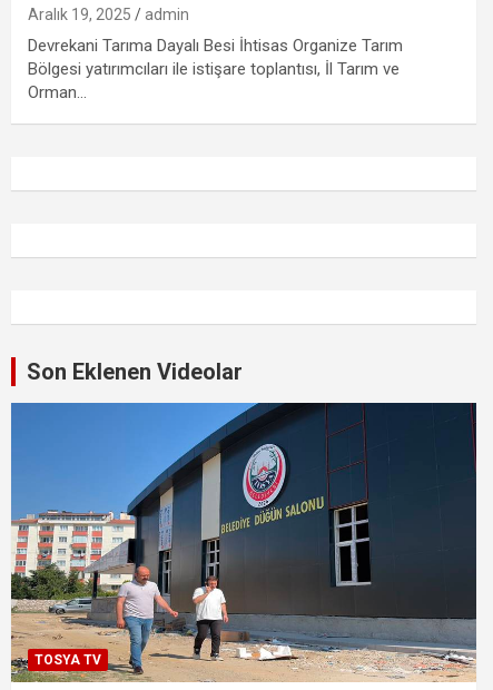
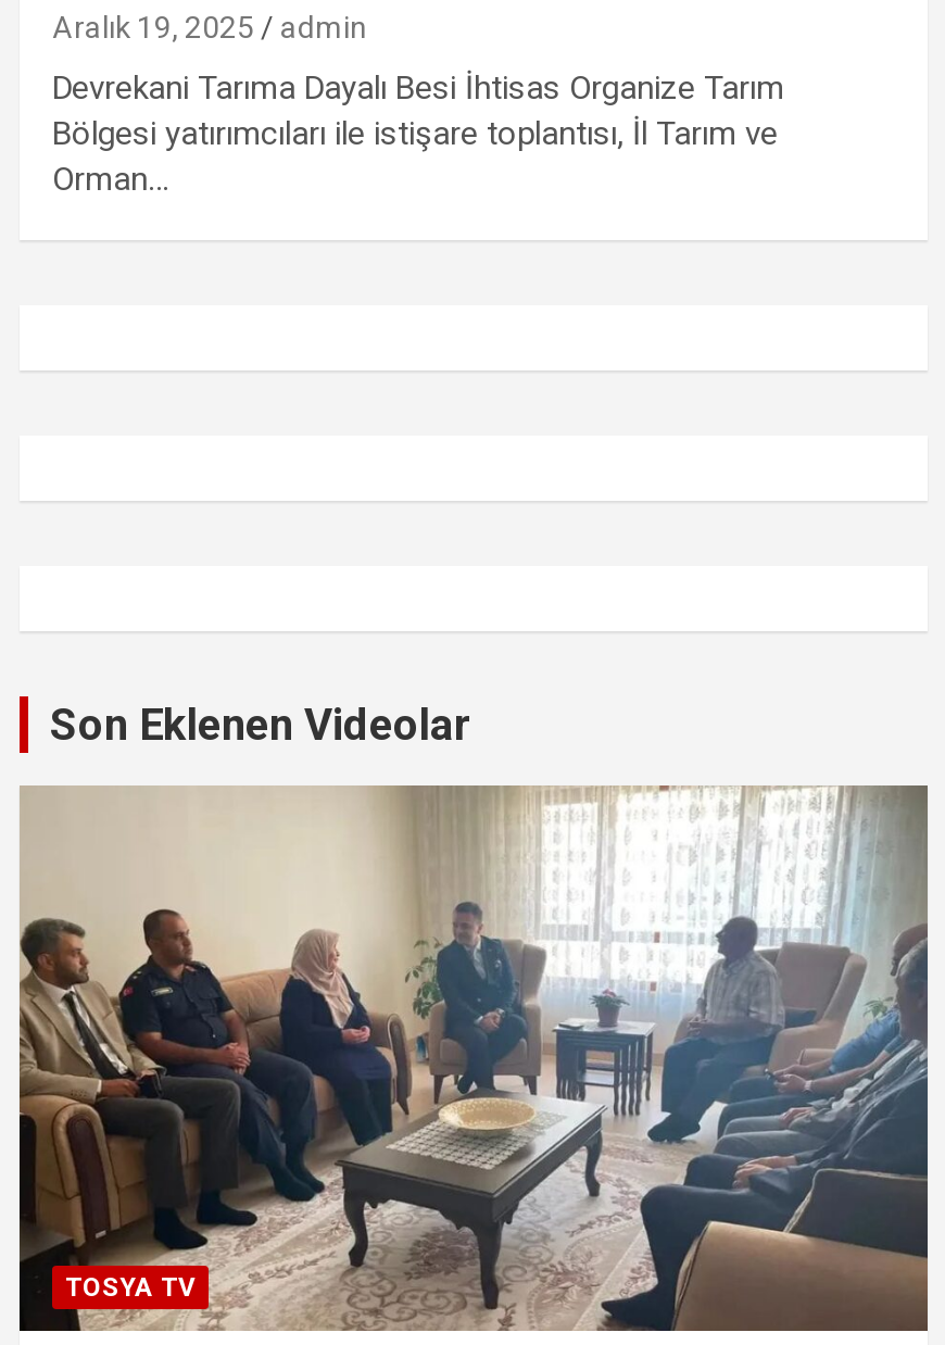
[10,402,477,683] [image] -> [17,783,930,1333] [image]

